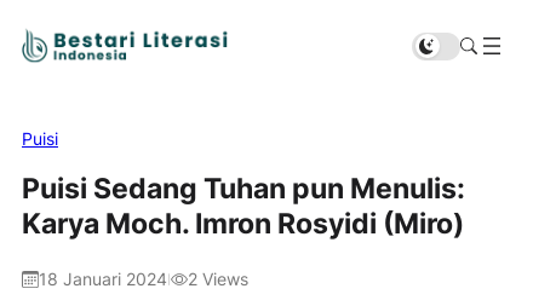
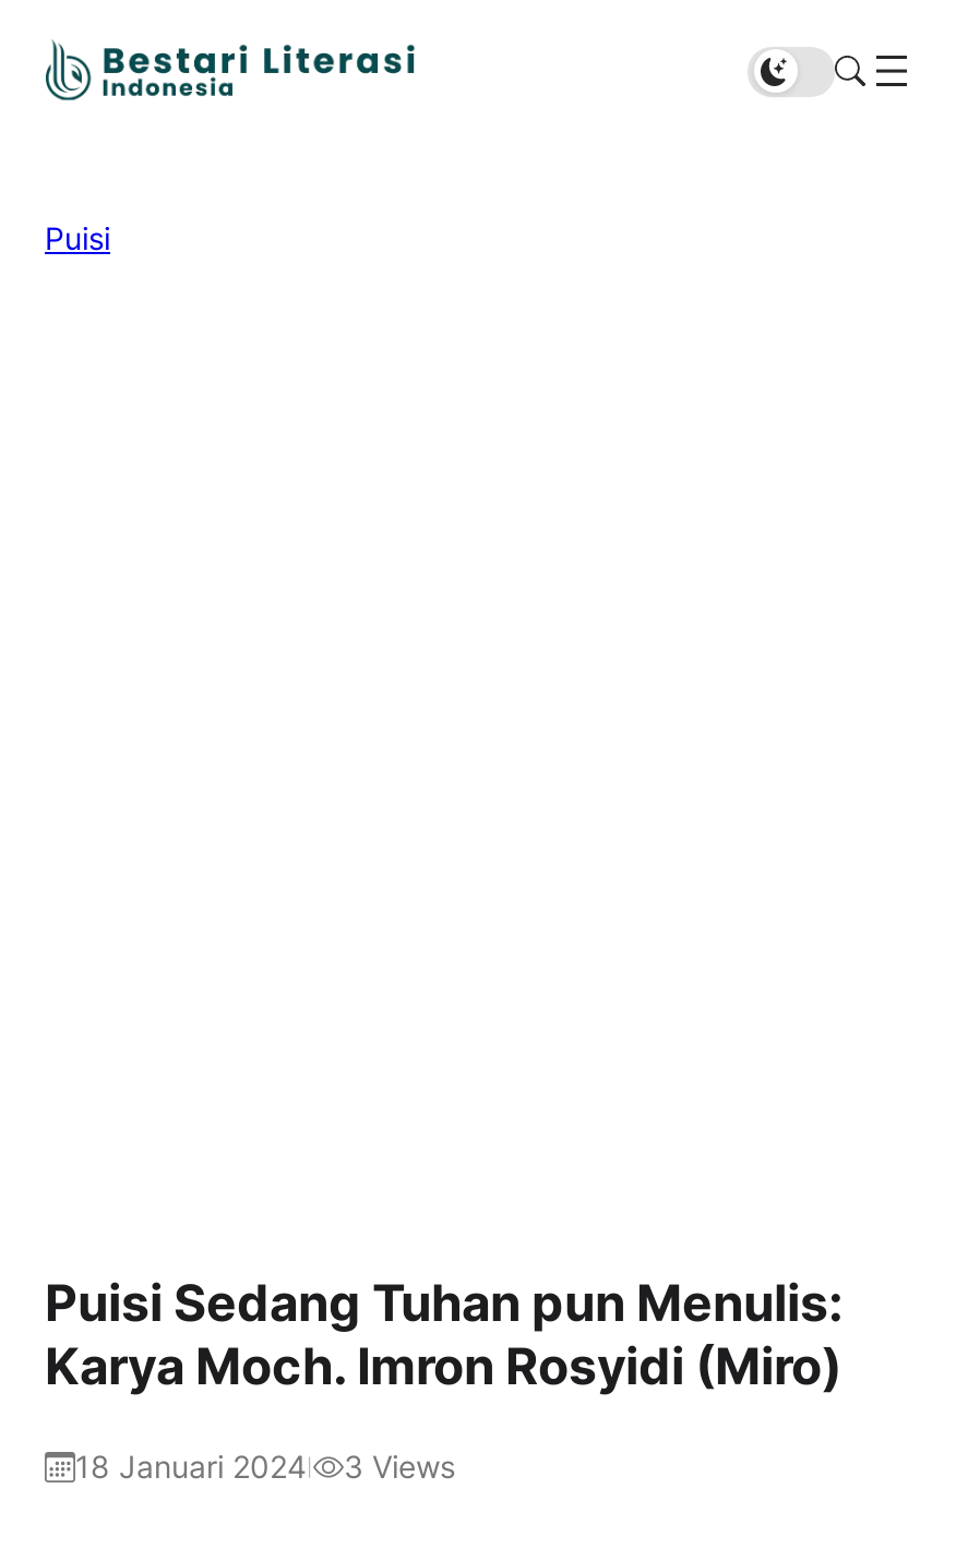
[188,269,248,290] 2 Views -> [344,1448,455,1485] 3 Views

